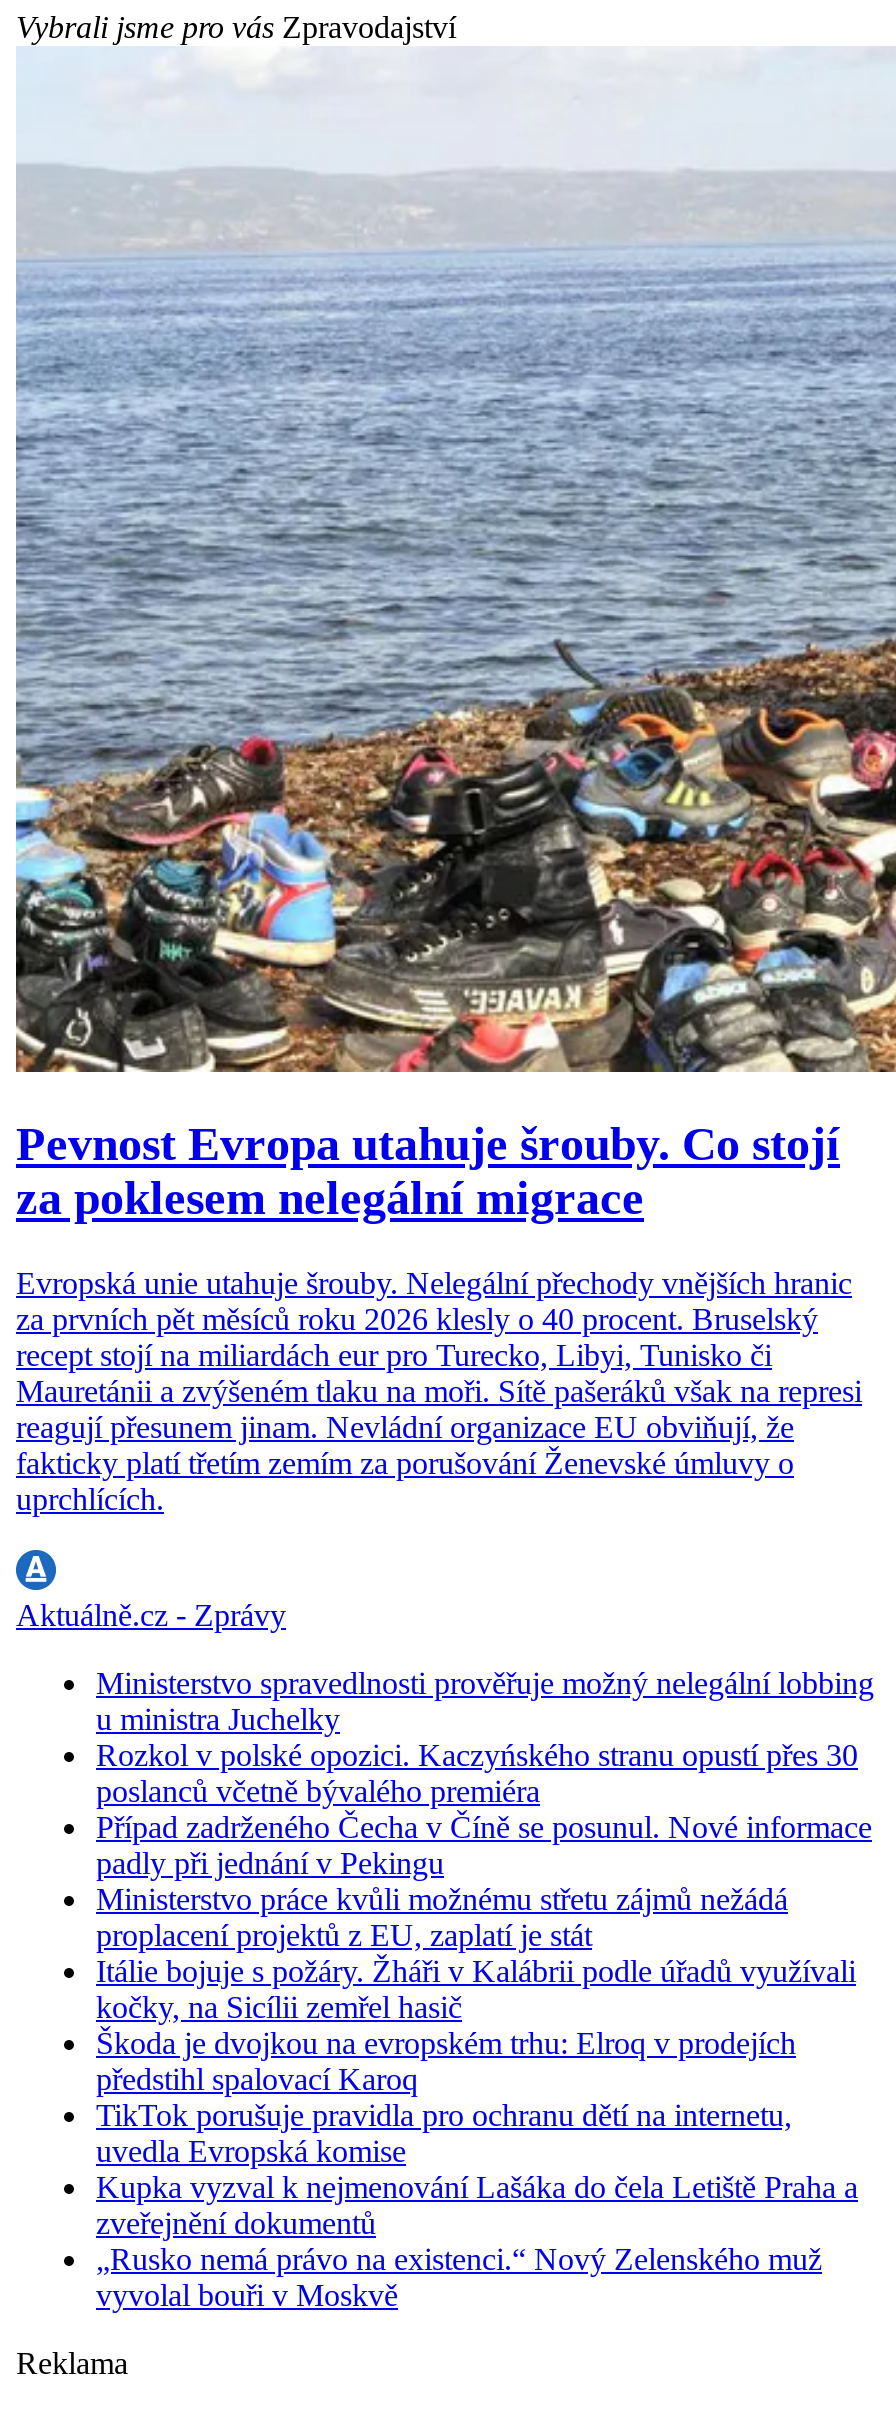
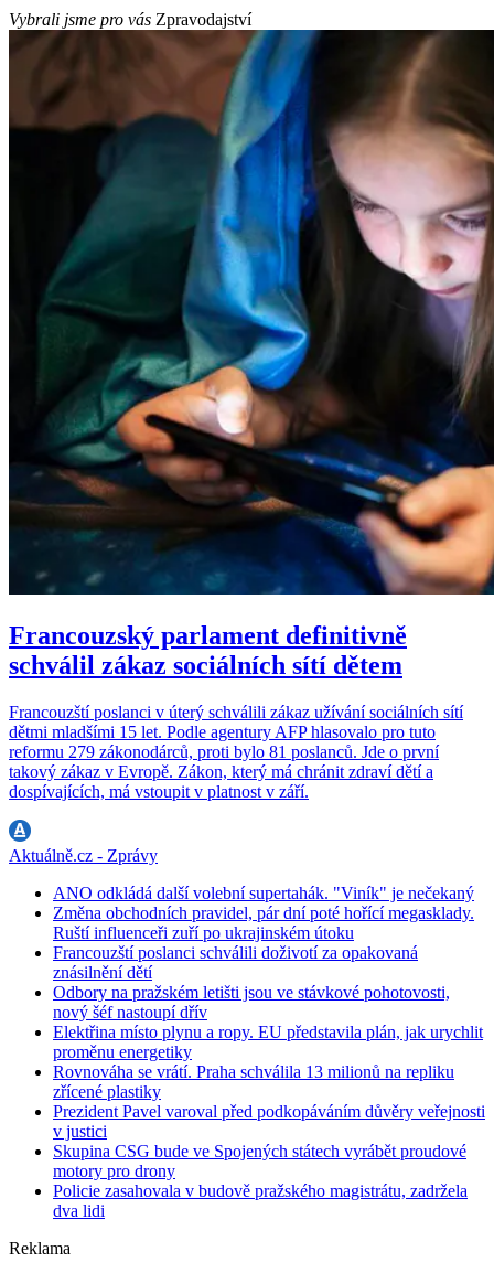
[14,48,890,1225] [image] | Pevnost Evropa utahuje šrouby. Co stojí | za poklesem nelegální migrace -> [8,29,491,680] [image] | Francouzský parlament definitivně | schválil zákaz sociálních sítí dětem
[16,1266,862,1516] Evropská unie utahuje šrouby. Nelegální přechody vnějších hranic | za prvních pět měsíců roku 2026 klesly o 40 procent. Bruselský | recept stojí na miliardách eur pro Turecko, Libyi, Tunisko či | Mauretánii a zvýšeném tlaku na moři. Sítě pašeráků však na represi | reagují přesunem jinam. Nevládní organizace EU obviňují, že | fakticky platí třetím zemím za porušování Ženevské úmluvy o | uprchlících. -> [9,703,463,801] Francouzští poslanci v úterý schválili zákaz užívání sociálních sítí | dětmi mladšími 15 let. Podle agentury AFP hlasovalo pro tuto | reformu 279 zákonodárců, proti bylo 81 poslanců. Jde o první | takový zákaz v Evropě. Zákon, který má chránit zdraví dětí a | dospívajících, má vstoupit v platnost v září.
[96,1666,874,2312] Ministerstvo spravedlnosti prověřuje možný nelegální lobbing | u ministra Juchelky | Rozkol v polské opozici. Kaczyńského stranu opustí přes 30 | poslanců včetně bývalého premiéra | Případ zadrženého Čecha v Číně se posunul. Nové informace | padly při jednání v Pekingu | Ministerstvo práce kvůli možnému střetu zájmů nežádá | proplacení projektů z EU, zaplatí je stát | Itálie bojuje s požáry. Žháři v Kalábrii podle úřadů využívali | kočky, na Sicílii zemřel hasič | Škoda je dvojkou na evropském trhu: Elroq v prodejích | předstihl spalovací Karoq | TikTok porušuje pravidla pro ochranu dětí na internetu, | uvedla Evropská komise | Kupka vyzval k nejmenování Lašáka do čela Letiště Praha a | zveřejnění dokumentů | „Rusko nemá právo na existenci.“ Nový Zelenského muž | vyvolal bouři v Moskvě -> [53,884,485,1220] ANO odkládá další volební supertahák. "Viník" je nečekaný | Změna obchodních pravidel, pár dní poté hořící megasklady. | Ruští influenceři zuří po ukrajinském útoku | Francouzští poslanci schválili doživotí za opakovaná | znásilnění dětí | Odbory na pražském letišti jsou ve stávkové pohotovosti, | nový šéf nastoupí dřív | Elektřina místo plynu a ropy. EU představila plán, jak urychlit | proměnu energetiky | Rovnováha se vrátí. Praha schválila 13 milionů na repliku | zřícené plastiky | Prezident Pavel varoval před podkopáváním důvěry veřejnosti | v justici | Skupina CSG bude ve Spojených státech vyrábět proudové | motory pro drony | Policie zasahovala v budově pražského magistrátu, zadržela | dva lidi

